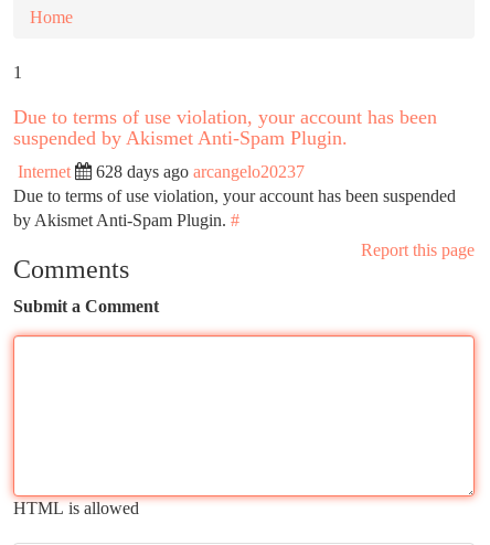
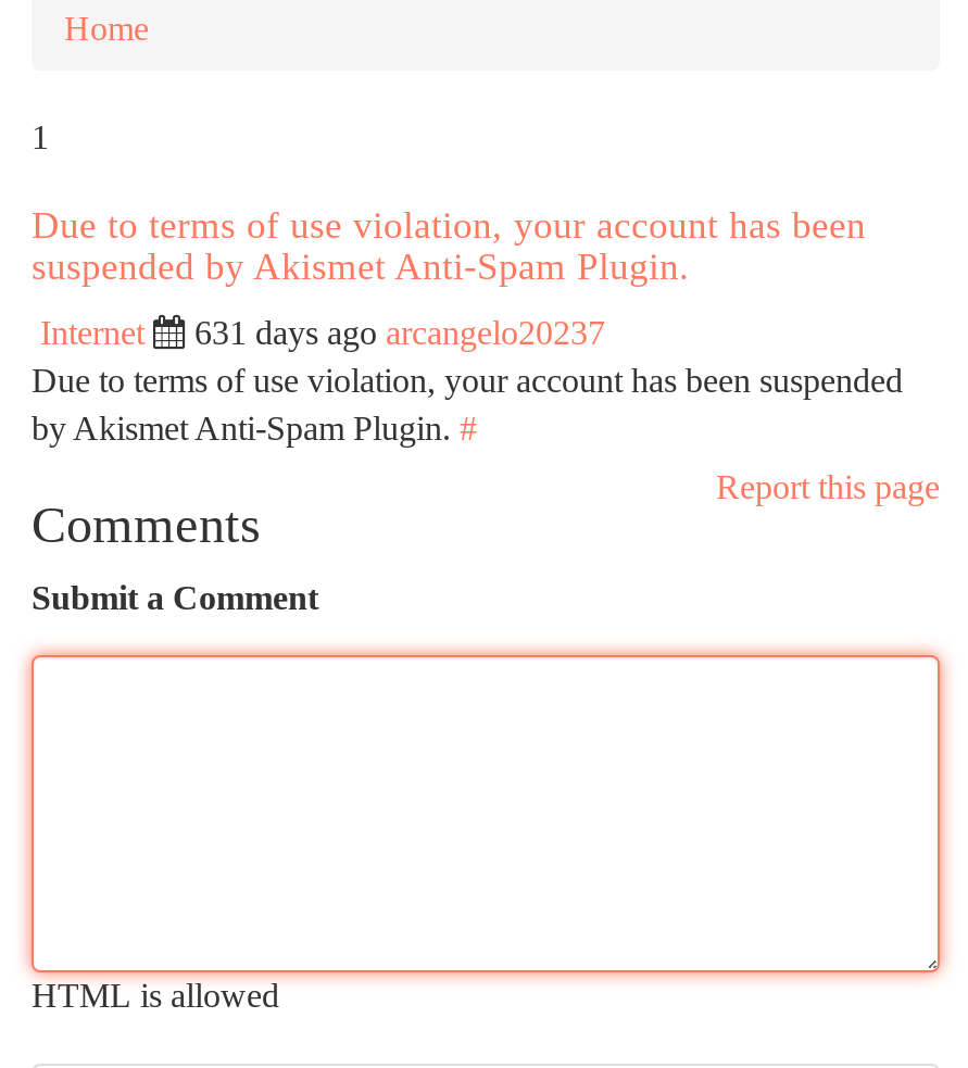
[96,162,305,181] 628 days ago arcangelo20237 -> [194,314,605,351] 631 days ago arcangelo20237

